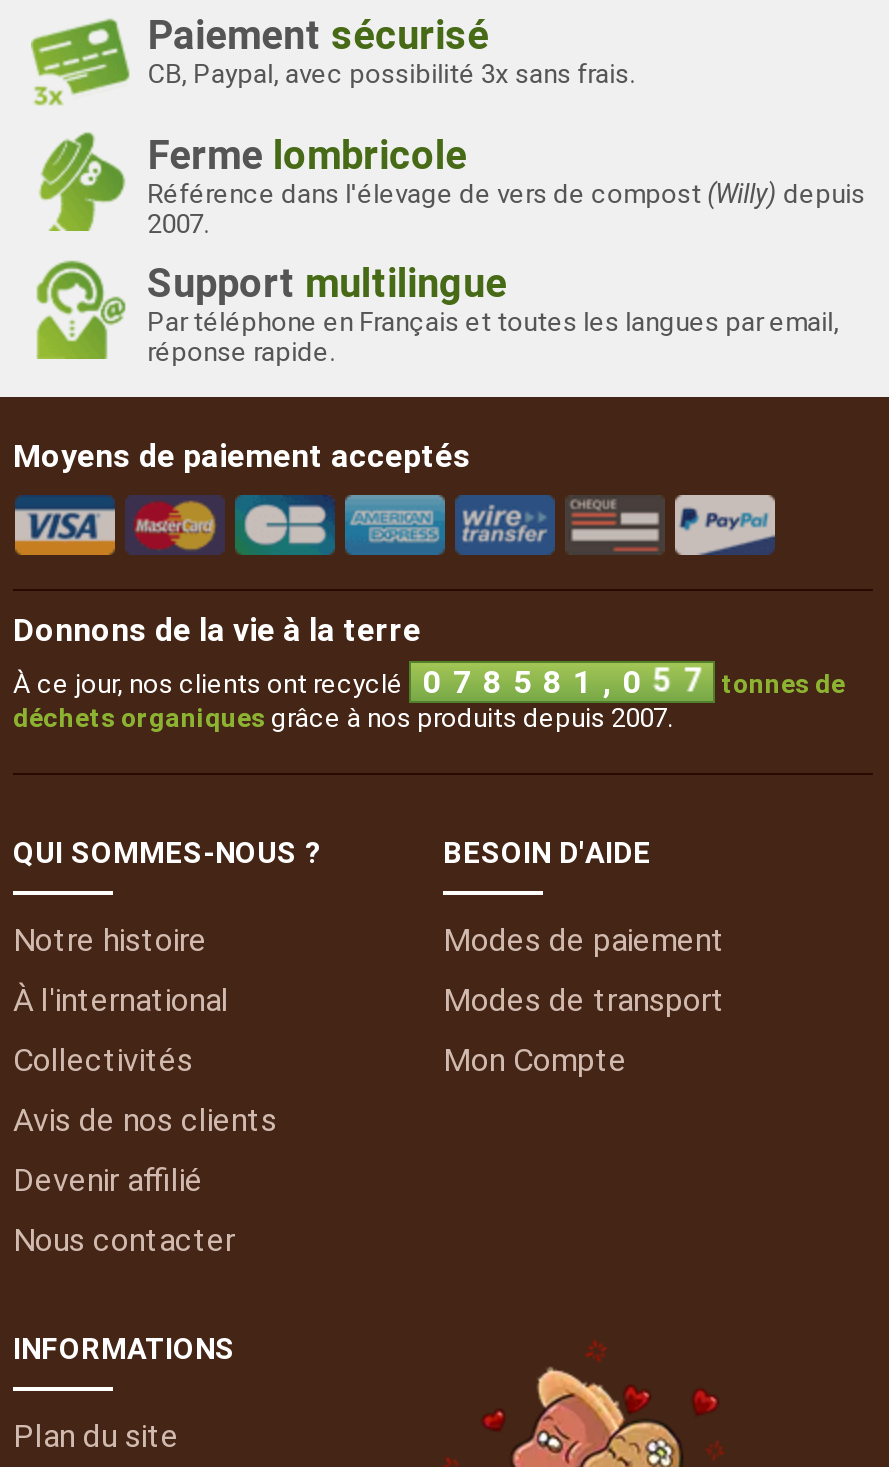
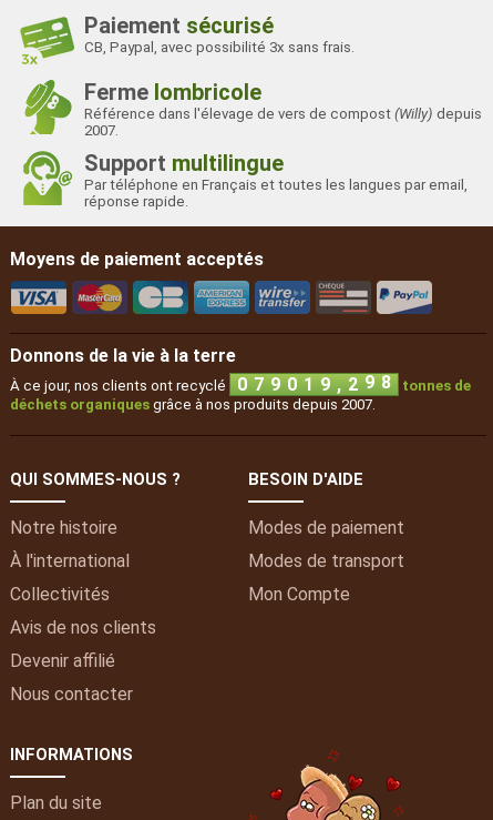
[13,663,701,702] À ce jour, nos clients ont recyclé 0 7 8 5 8 1 , 0 5 7 -> [10,374,391,395] À ce jour, nos clients ont recyclé 0 7 9 0 1 9 , 2 9 8

